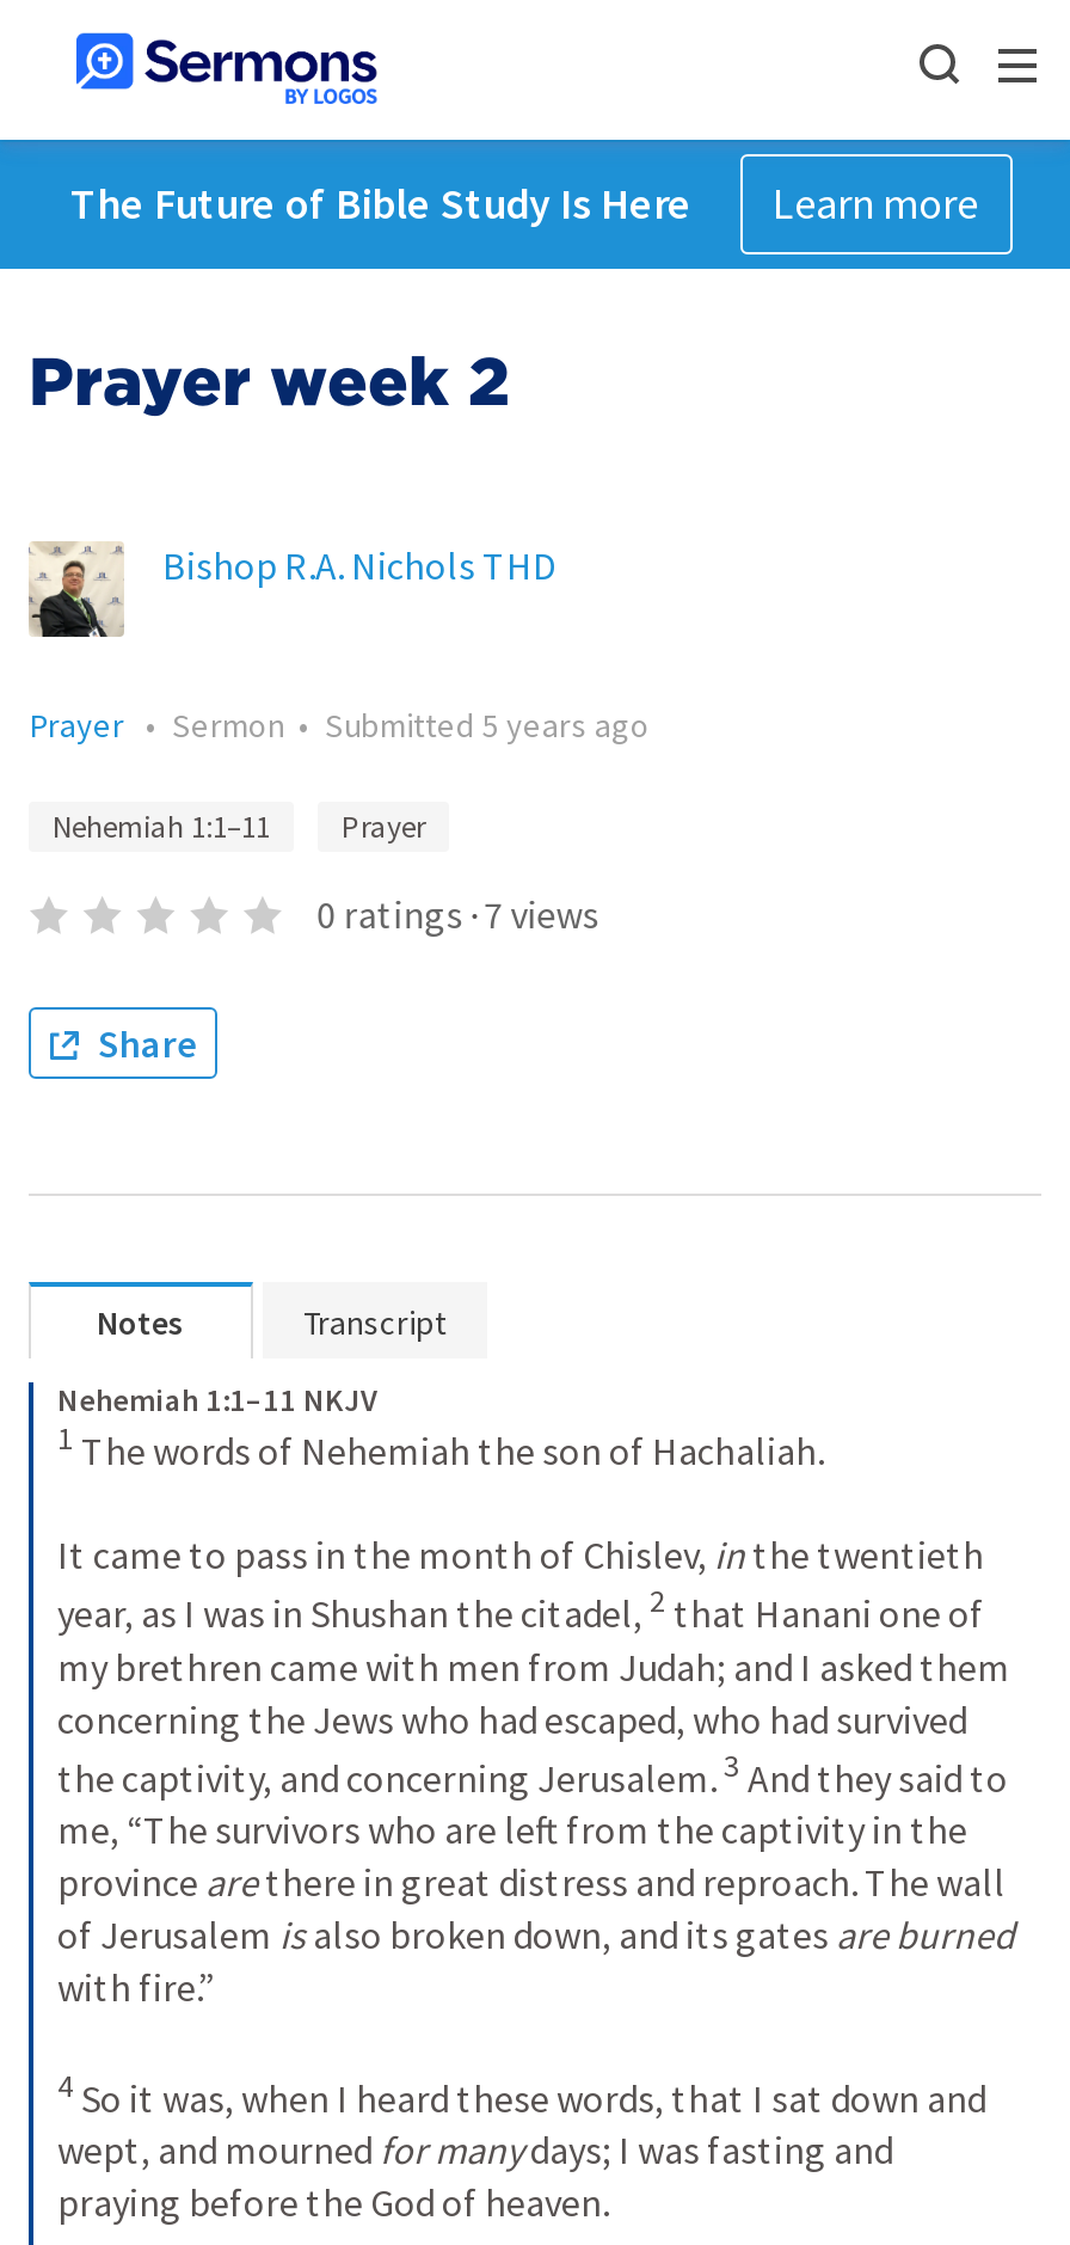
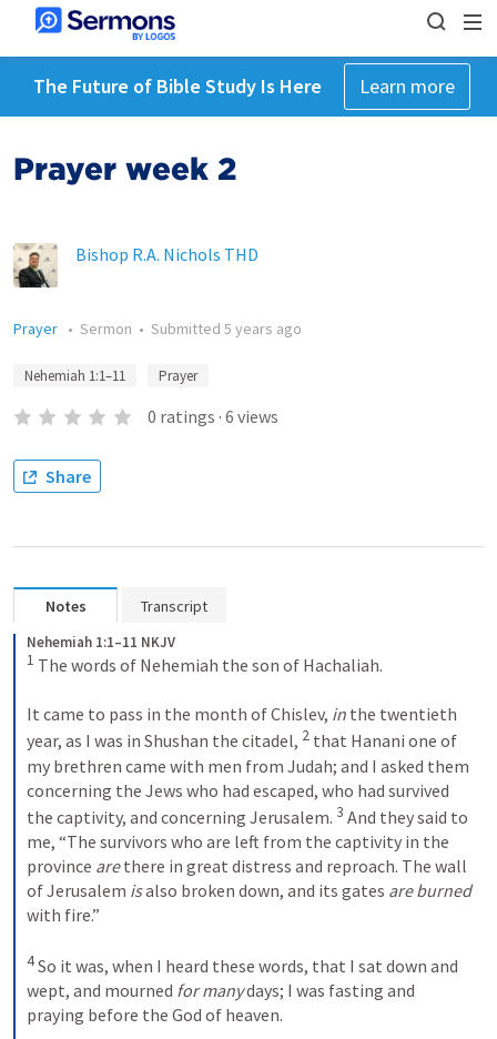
[317,890,599,938] 0 ratings · 7 views -> [147,405,278,427] 0 ratings · 6 views

